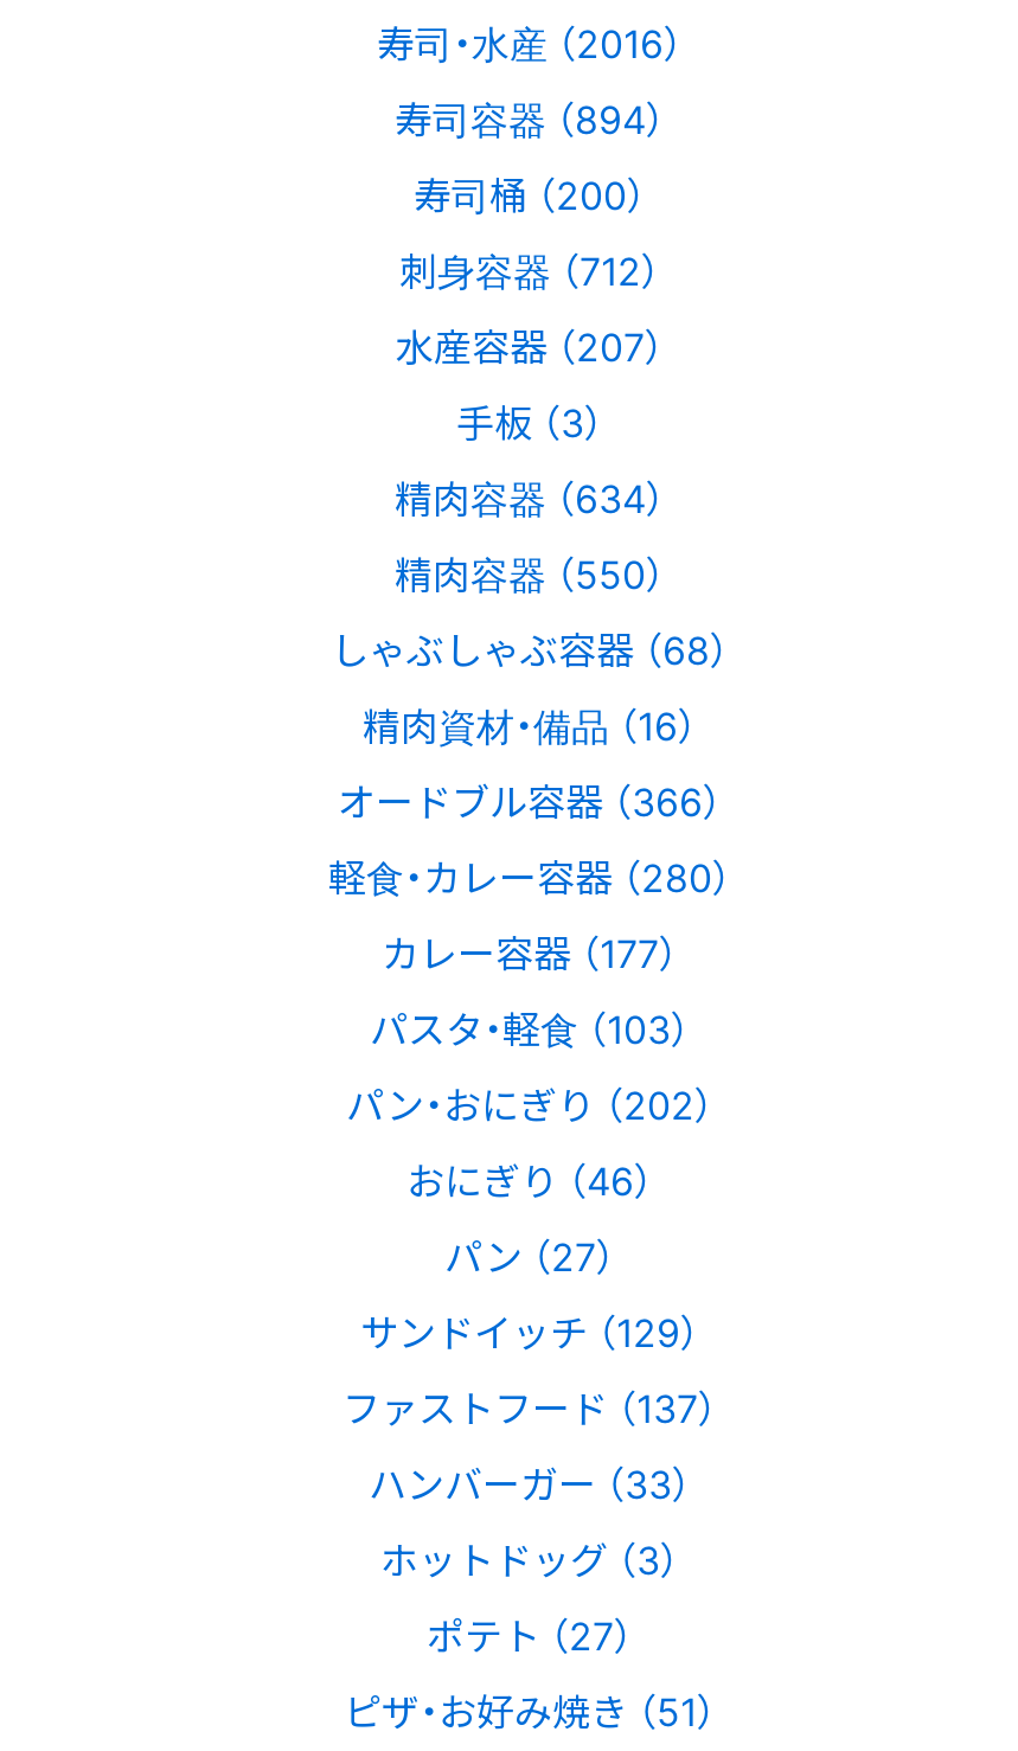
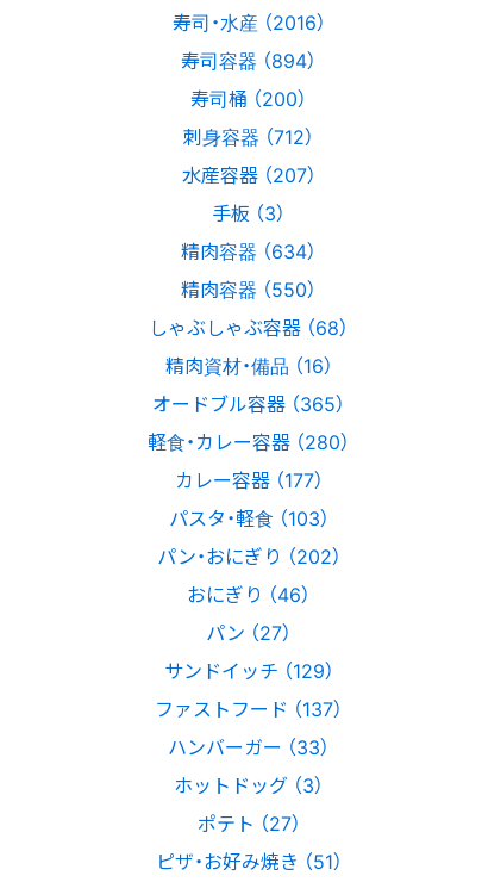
[338,771,722,828] オードブル容器 （366） -> [152,389,345,417] オードブル容器 （365）

